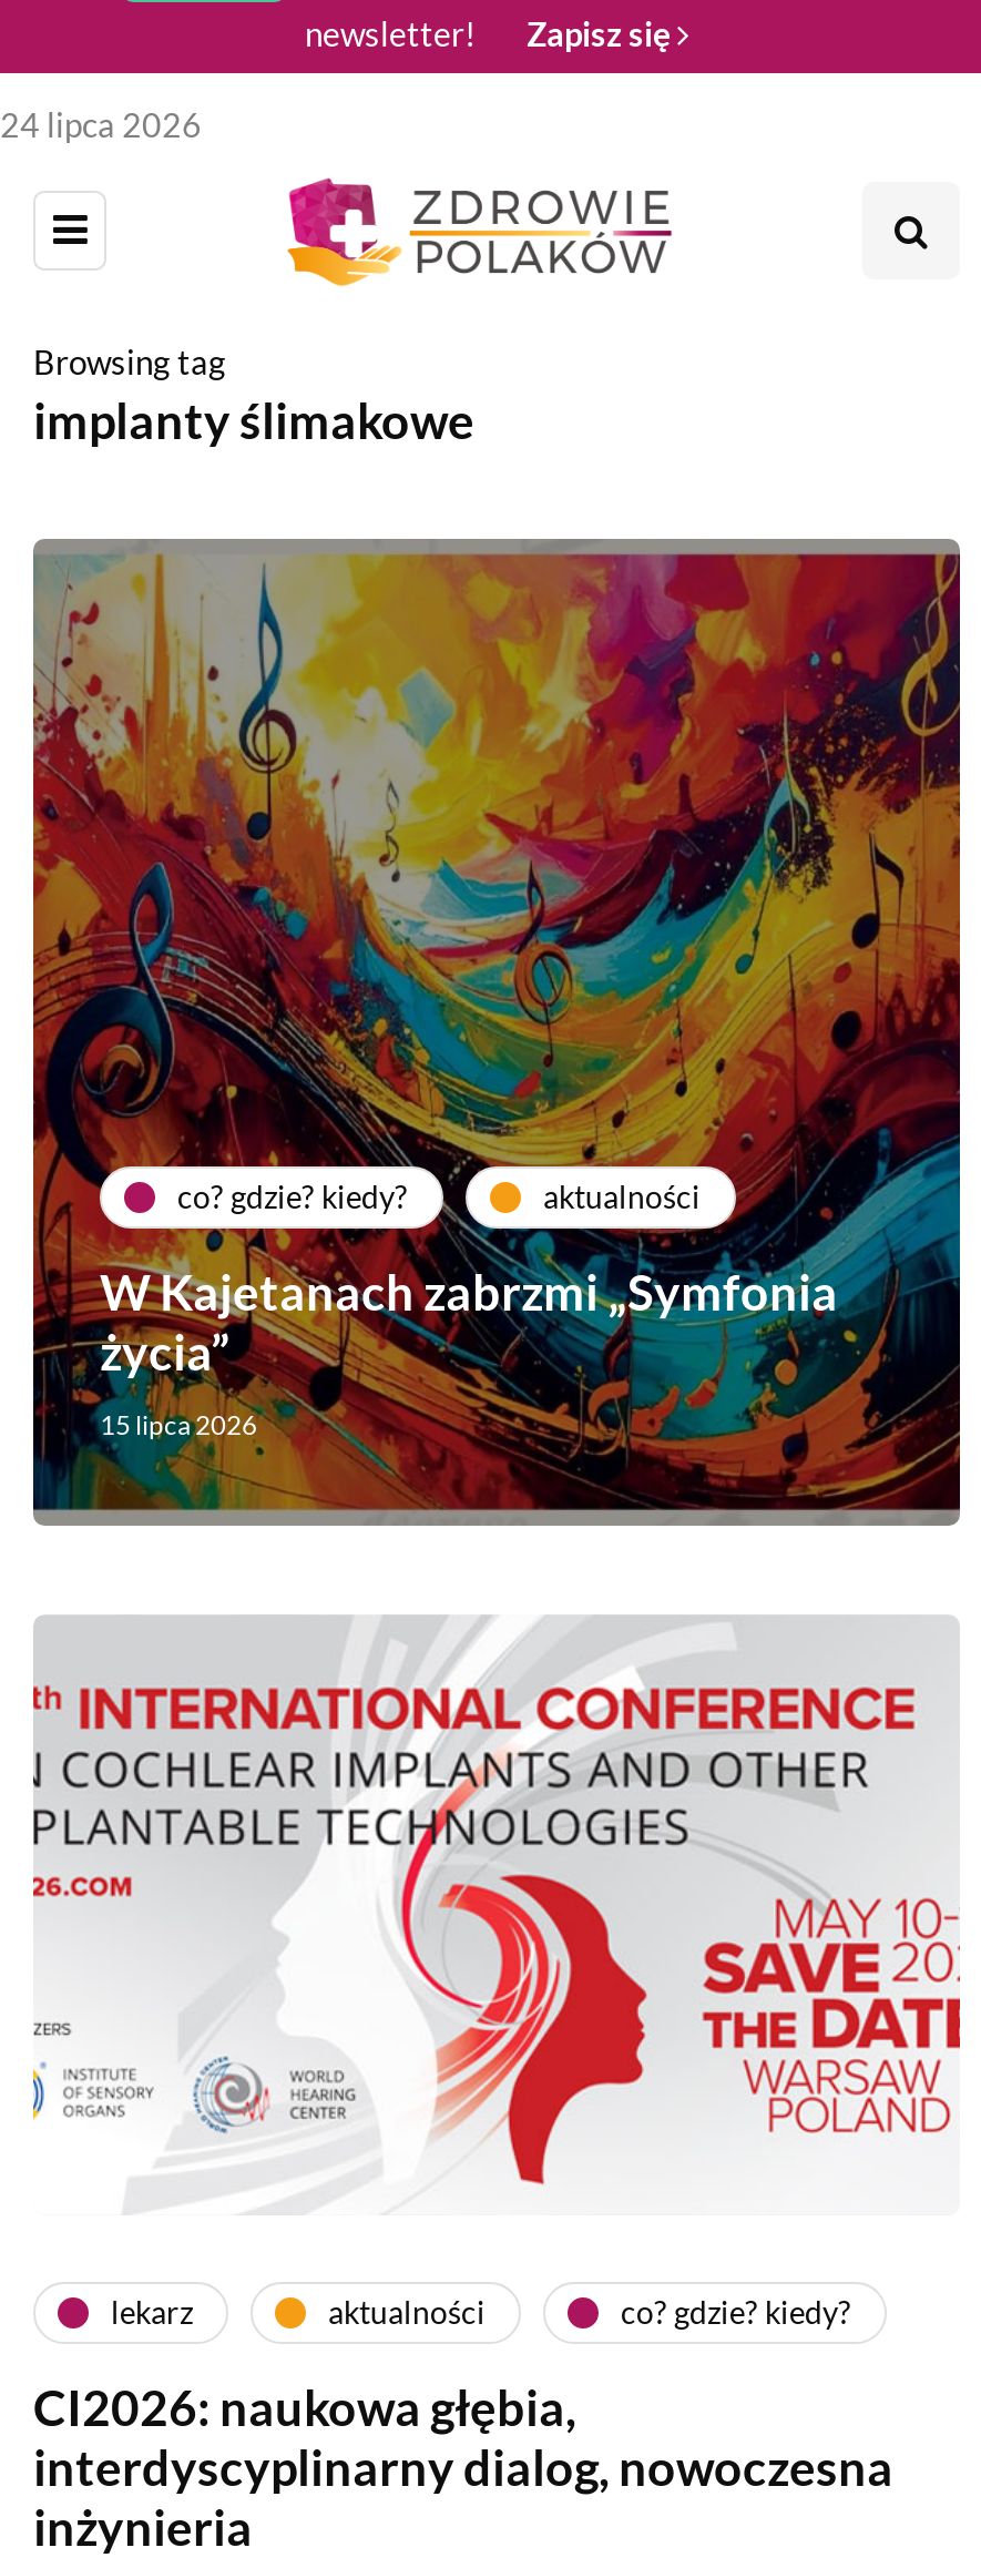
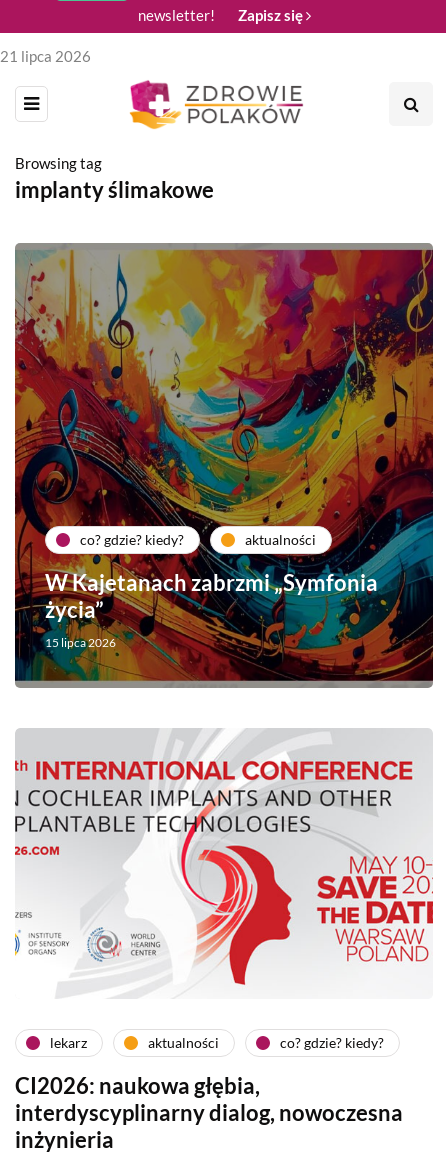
[0,104,202,144] 24 lipca 2026 -> [0,47,91,65] 21 lipca 2026

